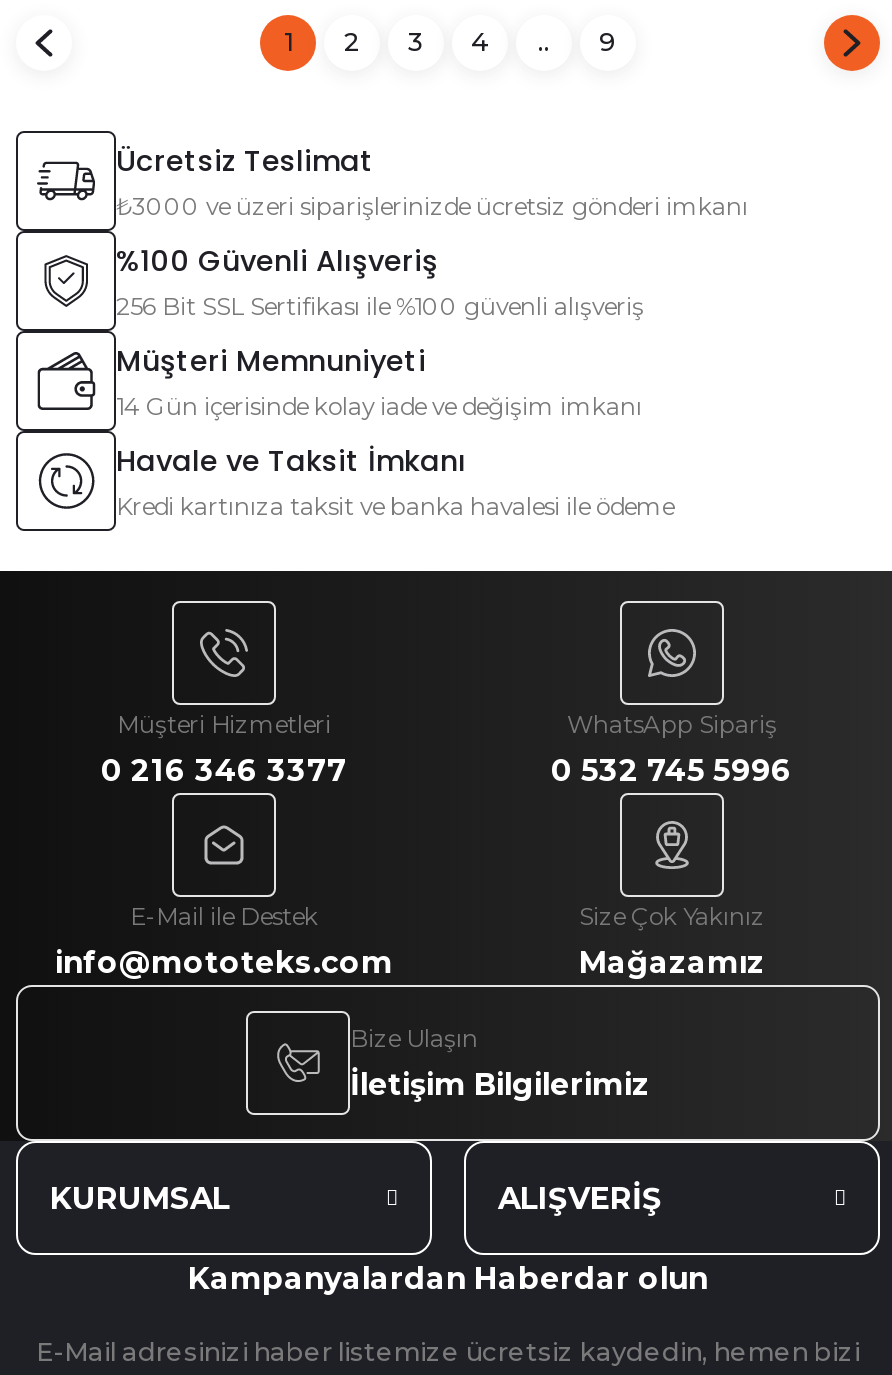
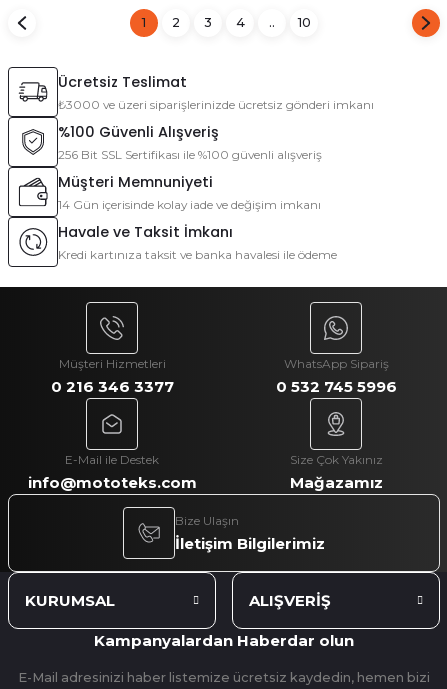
[599,28,617,58] 9 -> [297,15,310,30] 10

